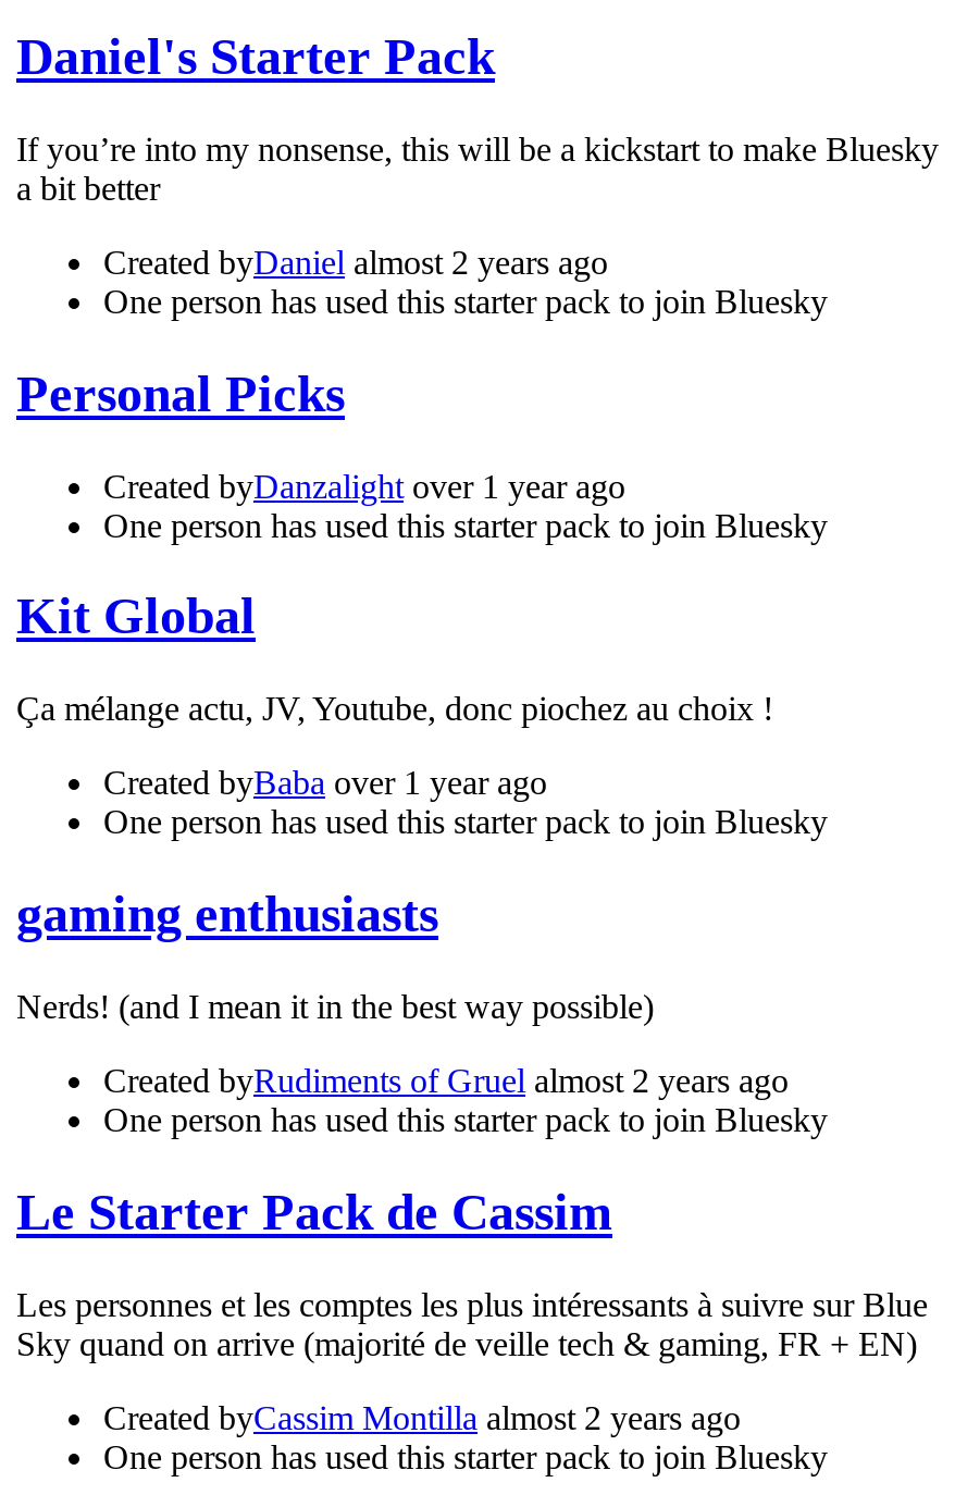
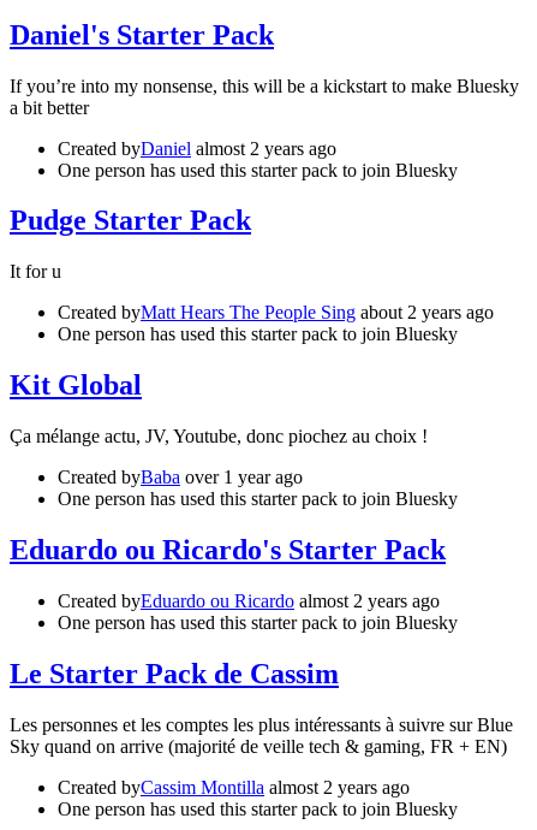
[16,365,625,504] Personal Picks | Created byDanzalight over 1 year ago -> [10,205,494,323] Pudge Starter Pack | It for u | Created byMatt Hears The People Sing about 2 years ago
moved [16,506,828,840] -> [10,324,458,509]: One person has used this starter pack to join Bluesky | Kit Global | Ça mélange actu, JV, Youtube, donc piochez au choix ! | Created byBaba over 1 year ago | One person has used this starter pack to join Bluesky
[16,886,789,1099] gaming enthusiasts | Nerds! (and I mean it in the best way possible) | Created byRudiments of Gruel almost 2 years ago -> [10,534,446,611] Eduardo ou Ricardo's Starter Pack | Created byEduardo ou Ricardo almost 2 years ago

